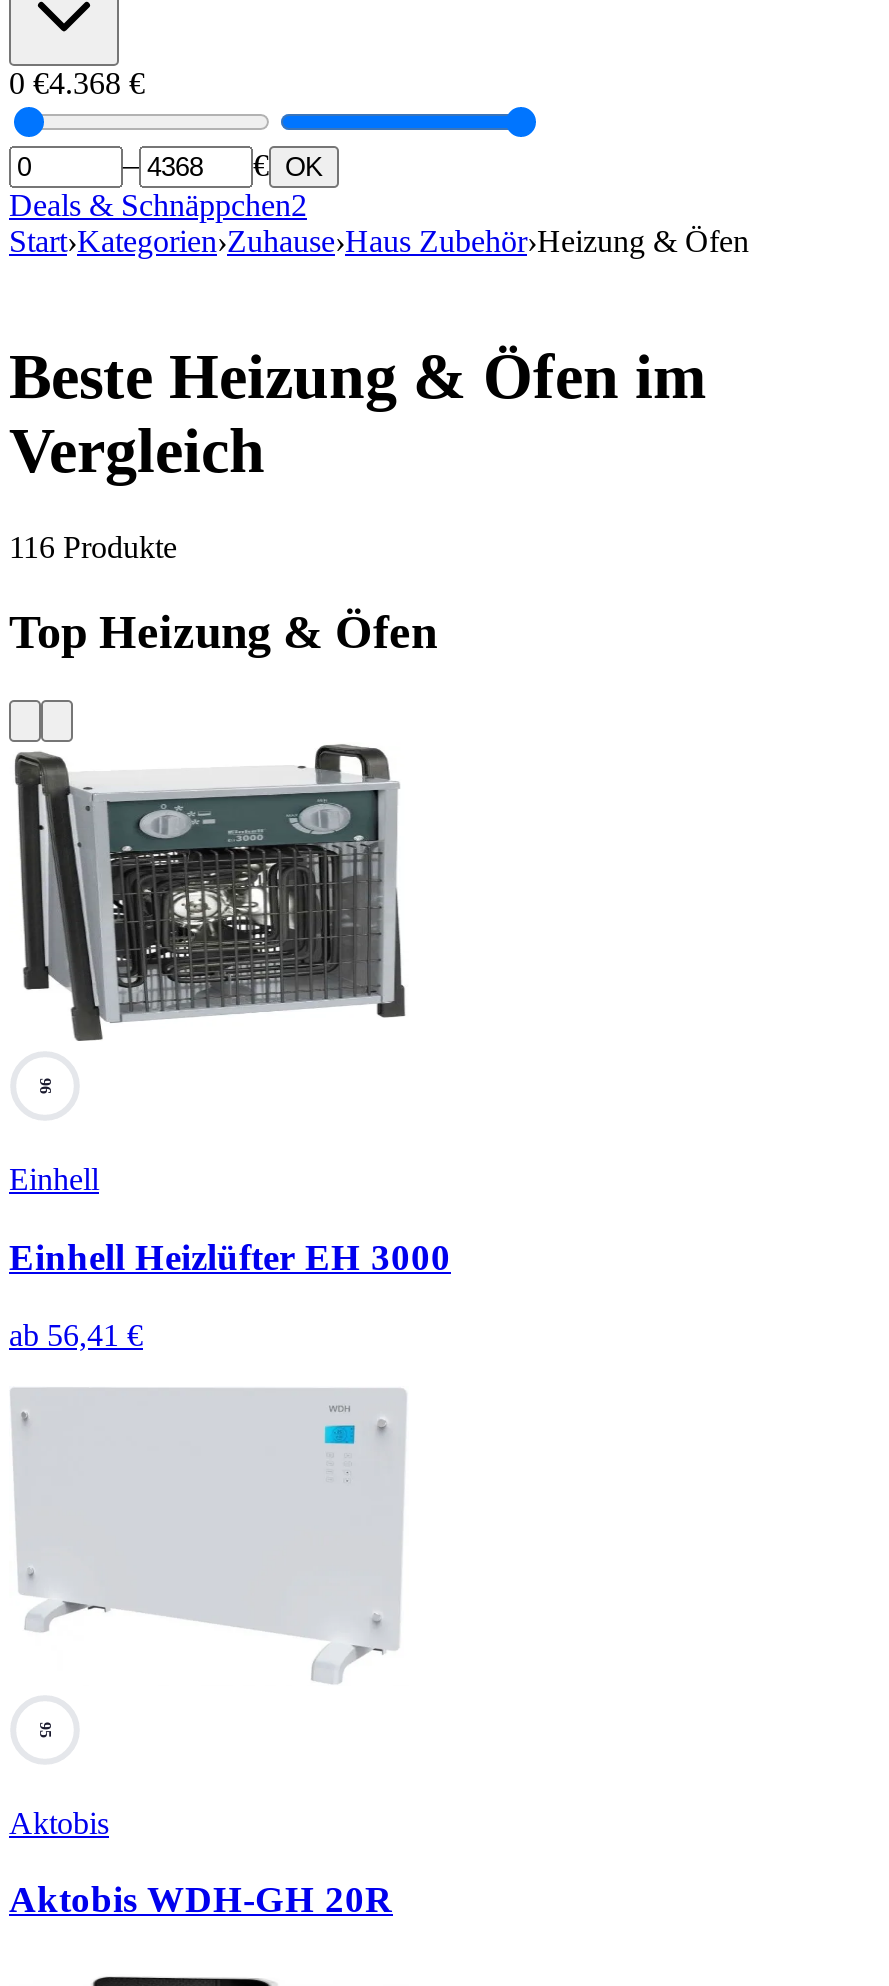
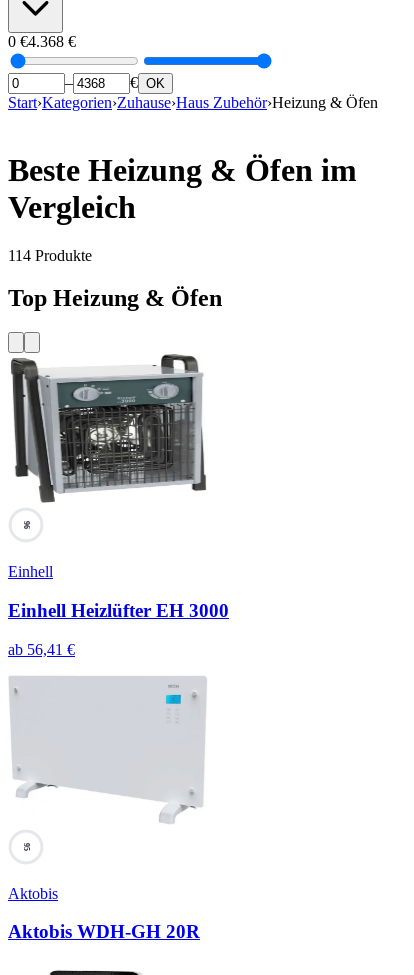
[9,189,307,223] Deals & Schnäppchen2 -> none
[9,530,177,564] 116 Produkte -> [8,247,92,264] 114 Produkte

